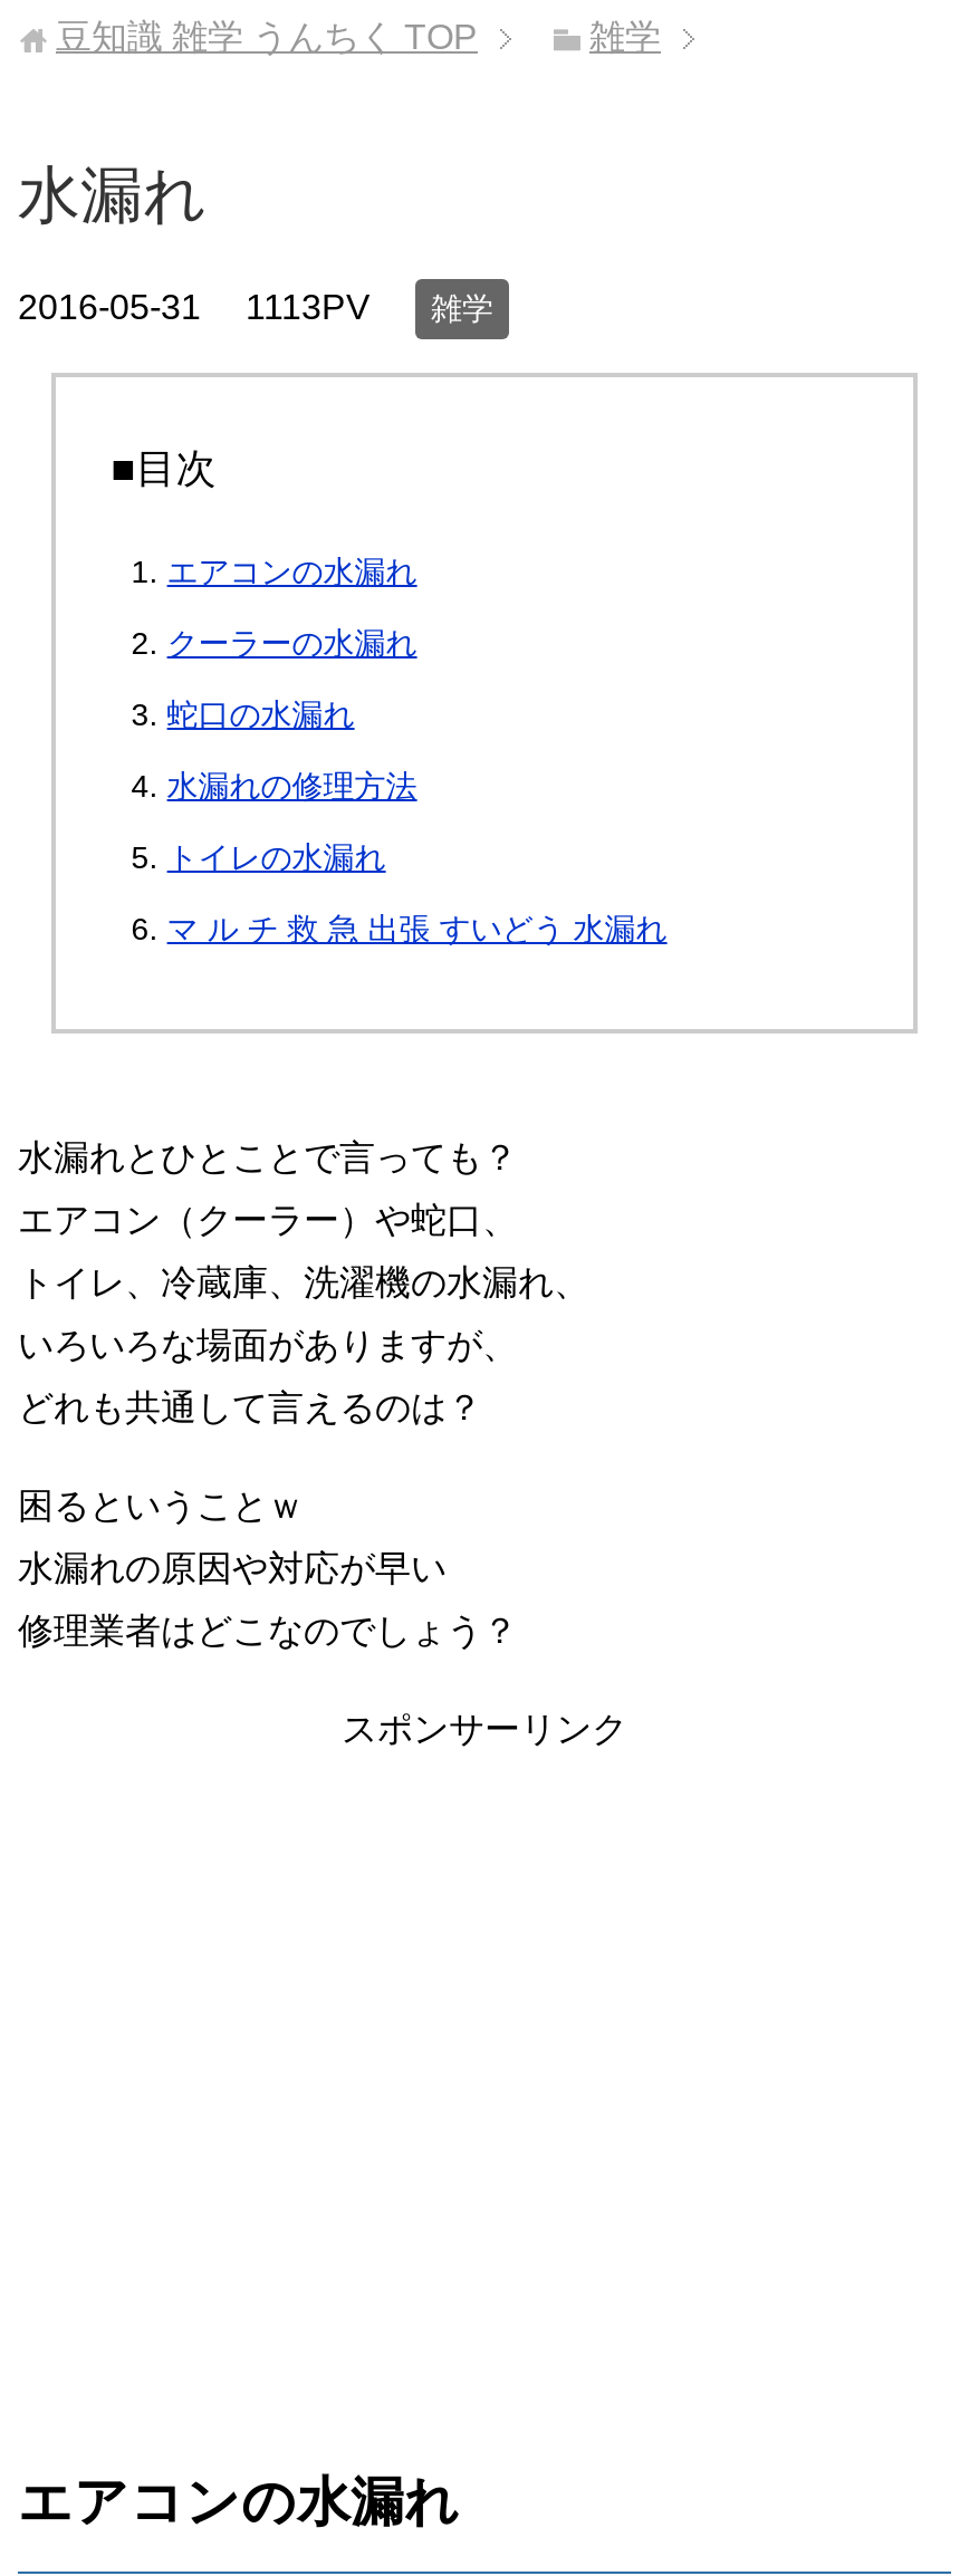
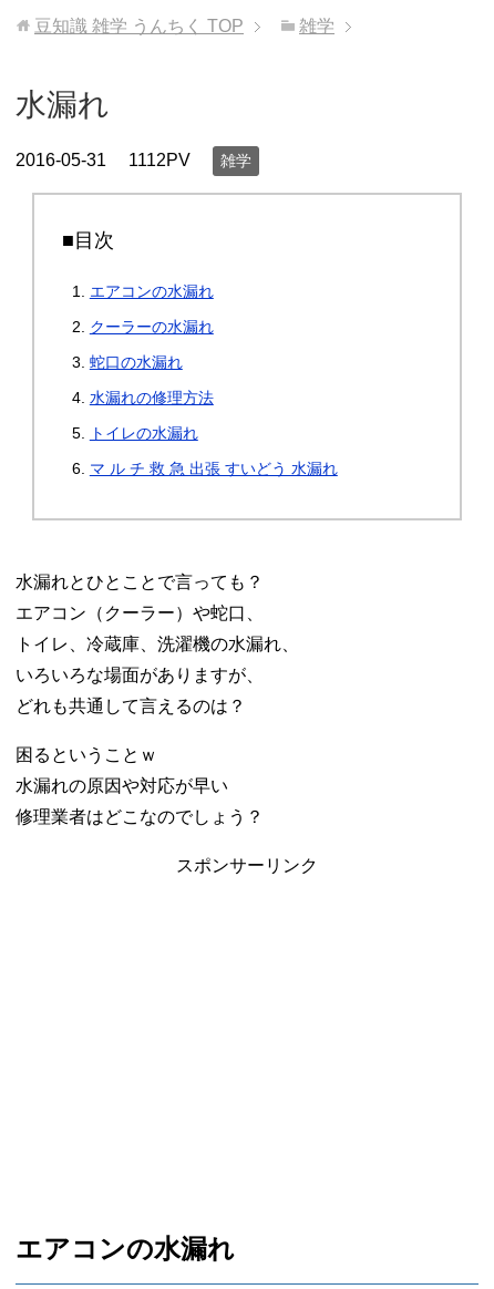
[18,288,493,326] 2016-05-31 1113PV 雑学 -> [16,151,251,169] 2016-05-31 1112PV 雑学

